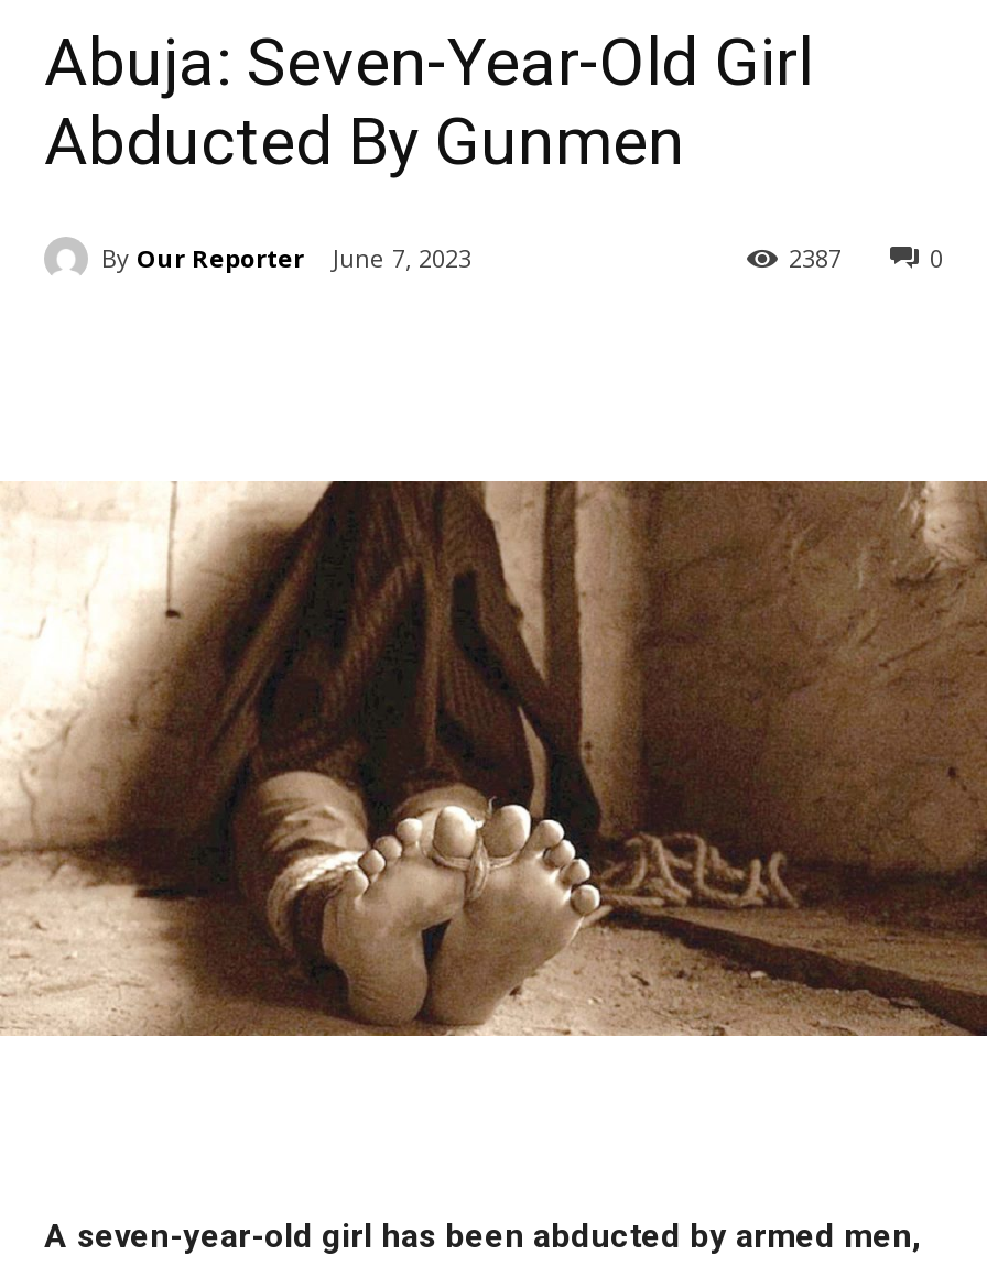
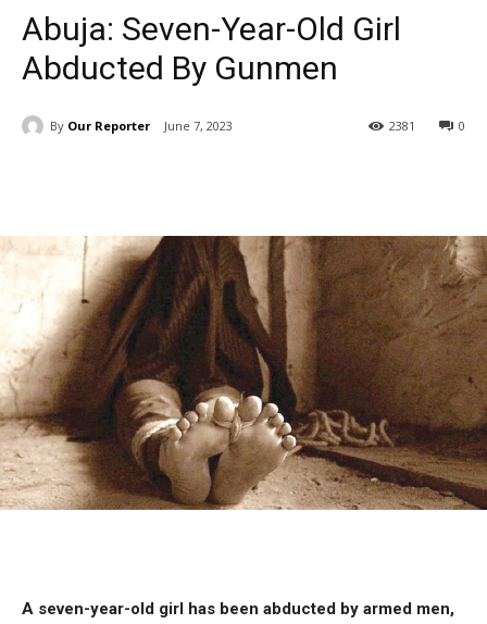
[789,241,842,274] 2387 -> [389,118,415,134] 2381

